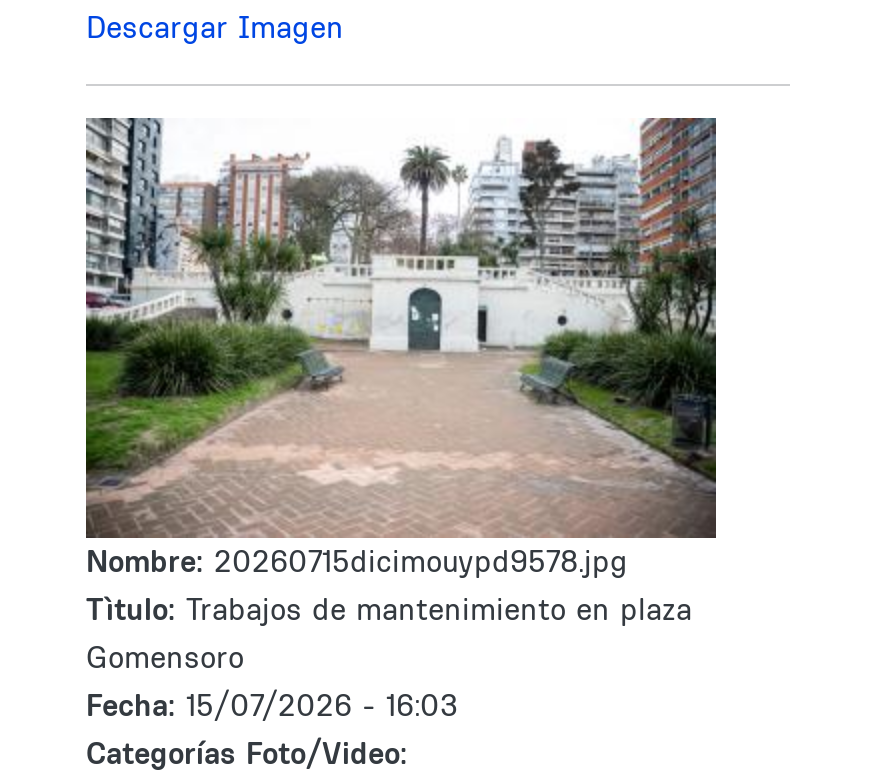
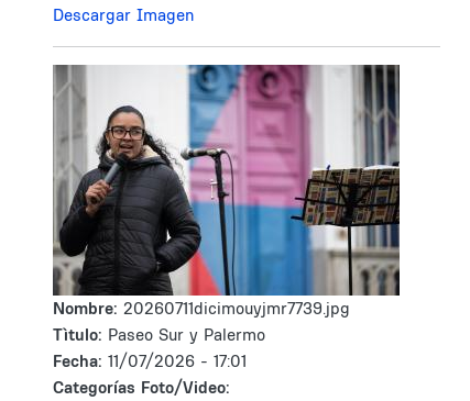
[86,118,716,724] [image] | Nombre: 20260715dicimouypd9578.jpg | Tìtulo: Trabajos de mantenimiento en plaza | Gomensoro | Fecha: 15/07/2026 - 16:03 -> [53,64,400,371] [image] | Nombre: 20260711dicimouyjmr7739.jpg | Tìtulo: Paseo Sur y Palermo | Fecha: 11/07/2026 - 17:01

